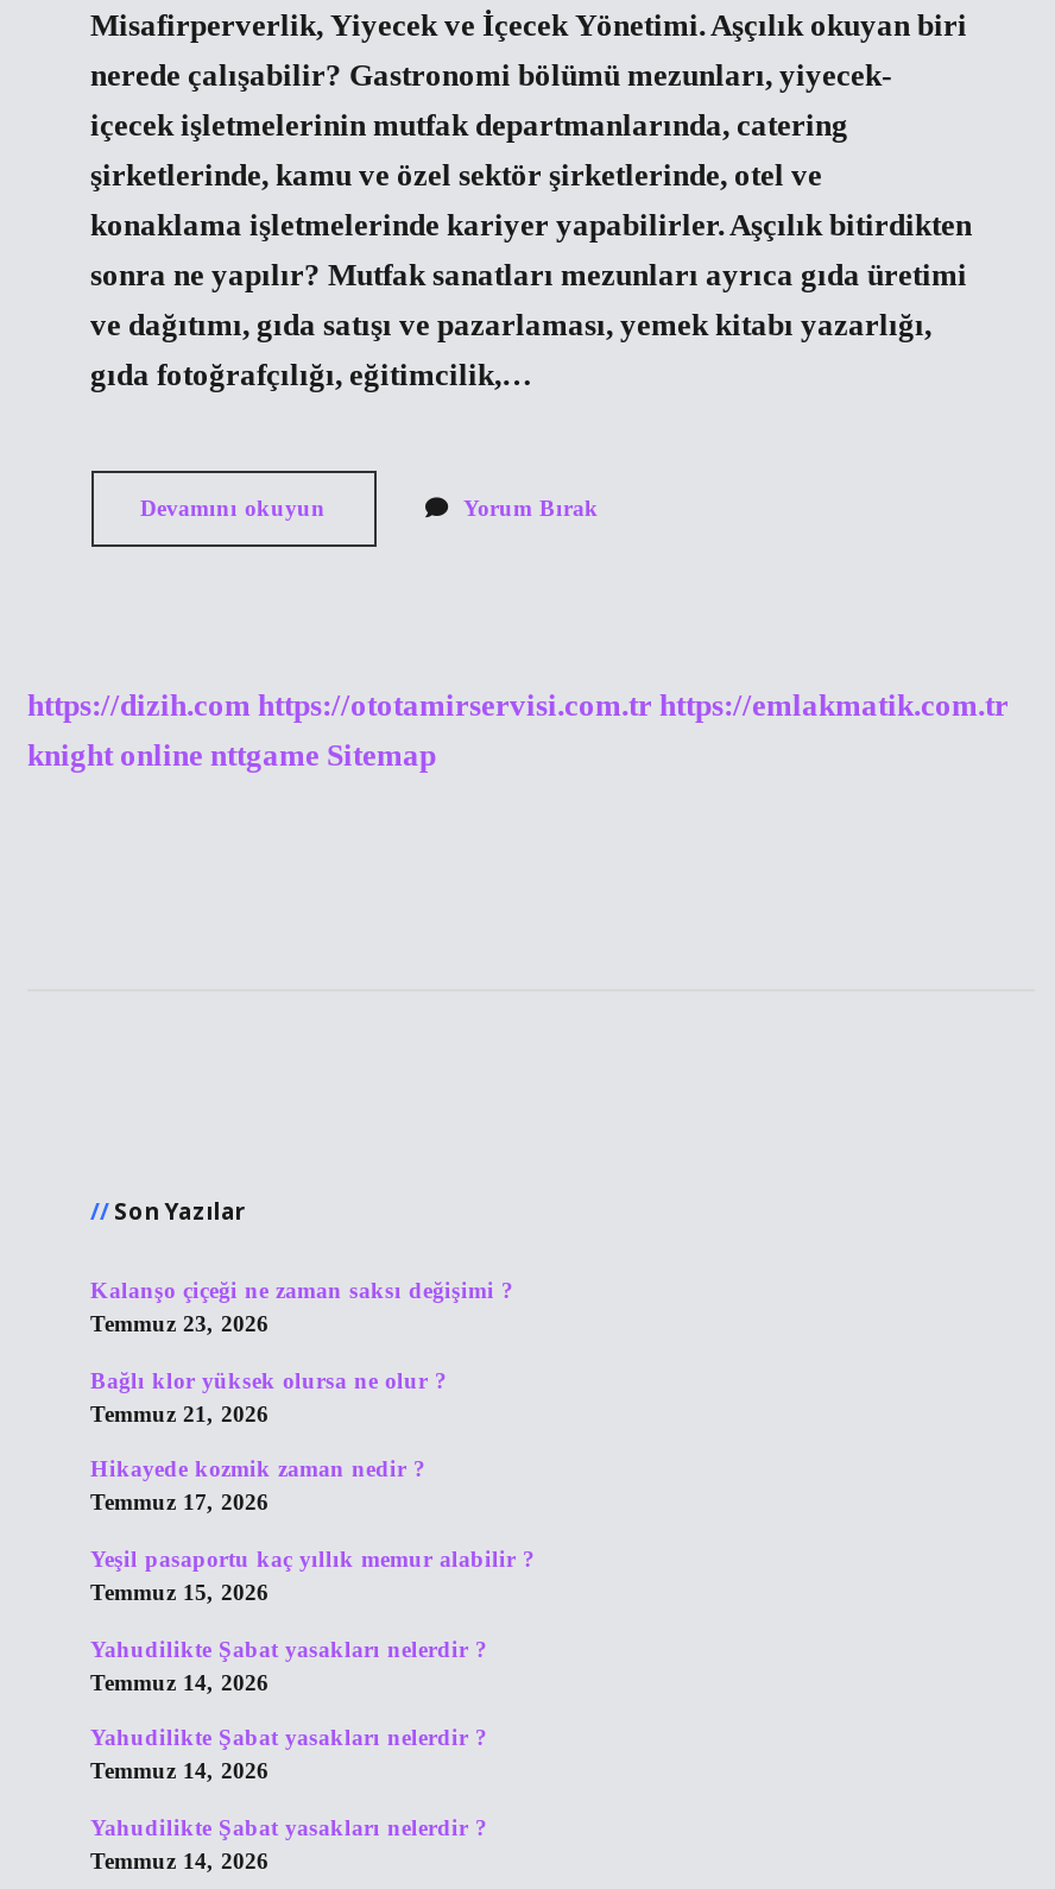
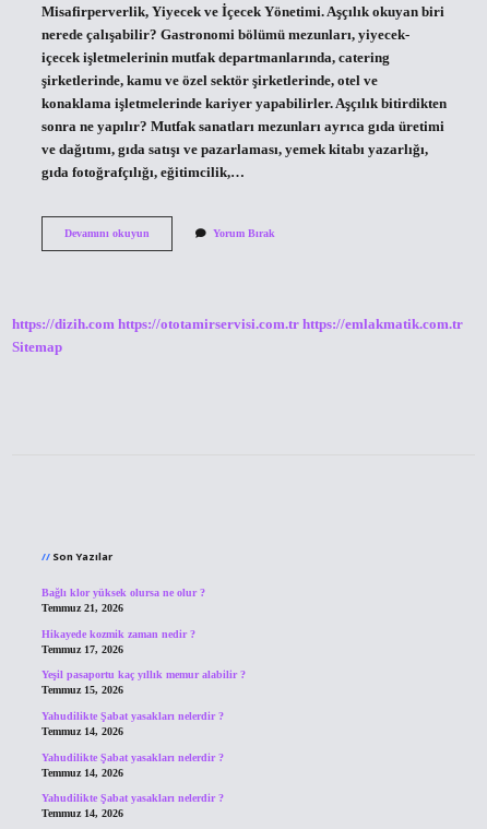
[27,740,436,773] knight online nttgame Sitemap -> [12,340,62,355] Sitemap
[90,1277,513,1337] Kalanşo çiçeği ne zaman saksı değişimi ? | Temmuz 23, 2026 -> none

